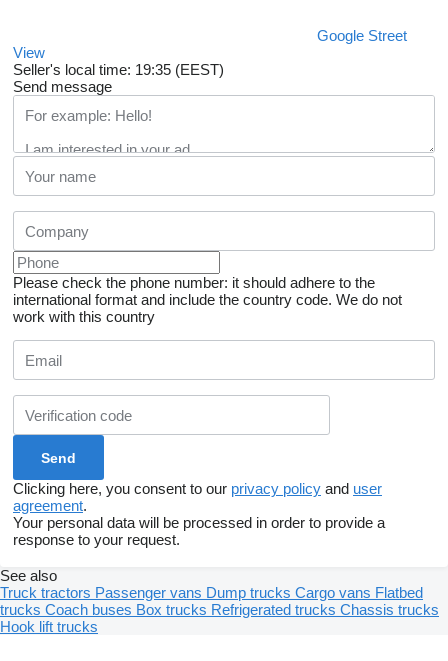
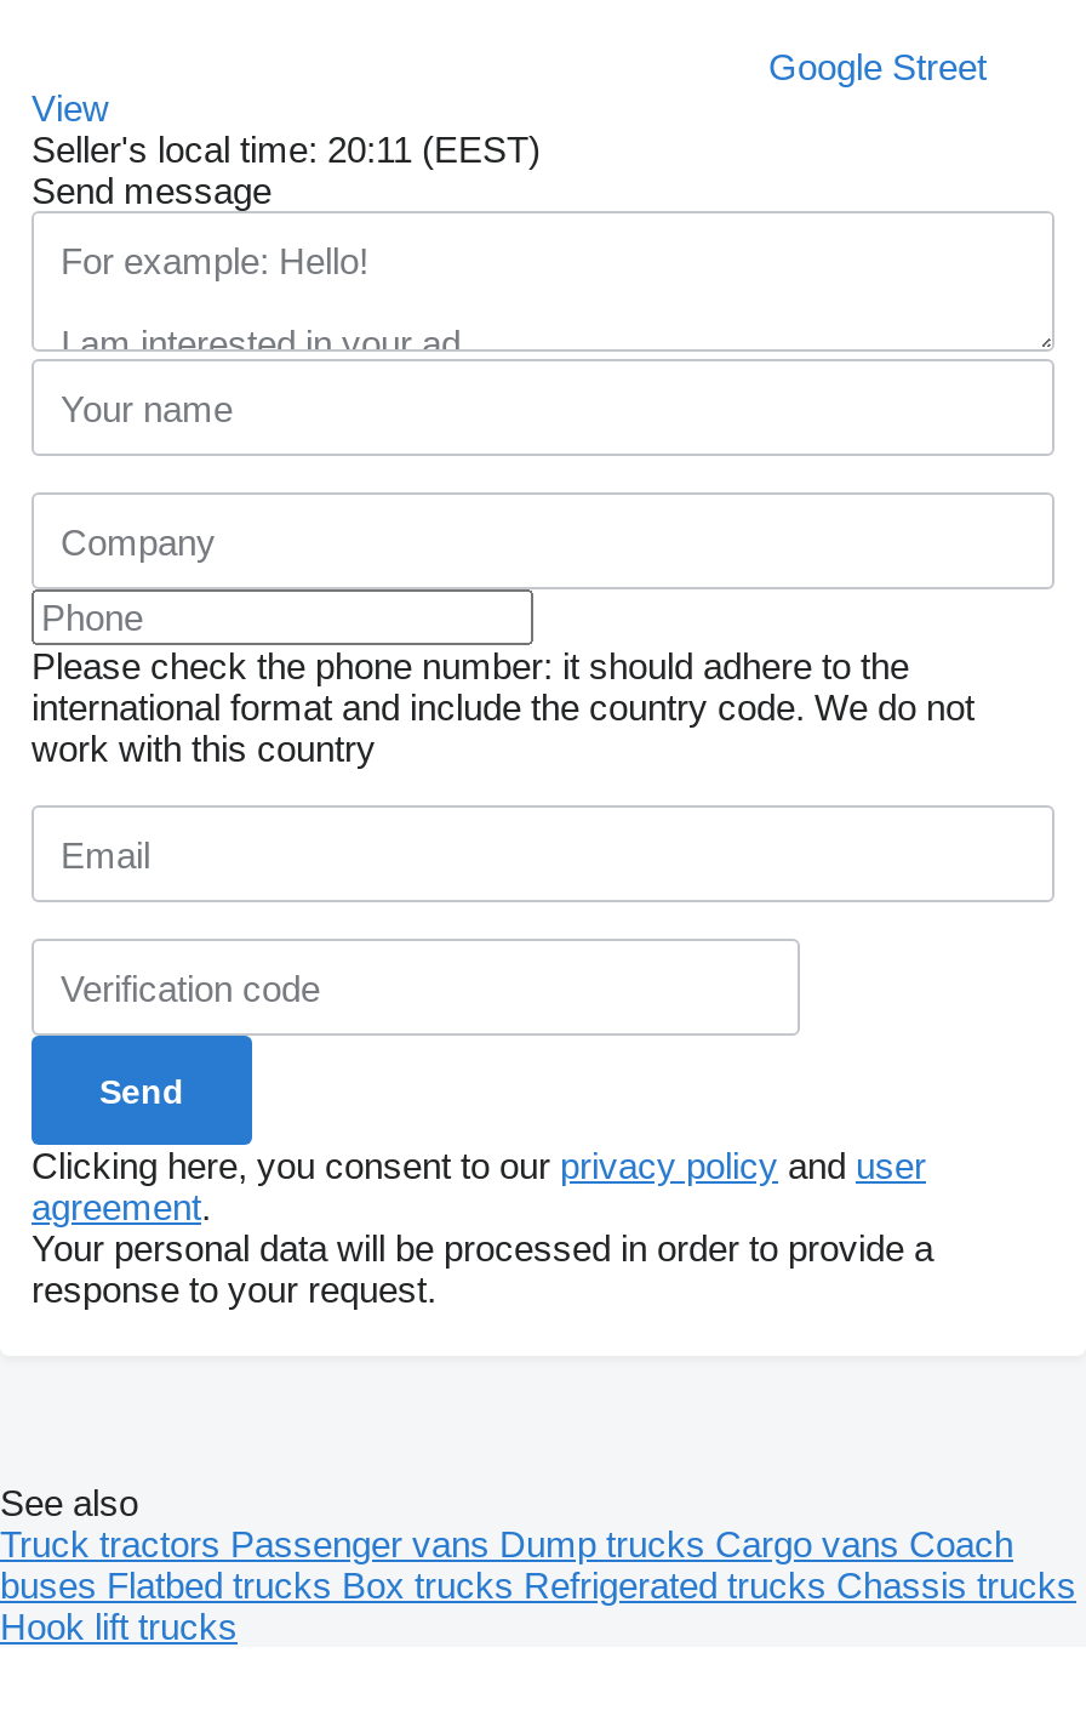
[13,61,224,78] Seller's local time: 19:35 (EEST) -> [32,129,541,170] Seller's local time: 20:11 (EEST)
[0,584,423,601] Truck tractors Passenger vans Dump trucks Cargo vans Flatbed -> [0,1523,1013,1565] Truck tractors Passenger vans Dump trucks Cargo vans Coach
[0,601,439,618] trucks Coach buses Box trucks Refrigerated trucks Chassis trucks -> [0,1565,1076,1606] buses Flatbed trucks Box trucks Refrigerated trucks Chassis trucks

